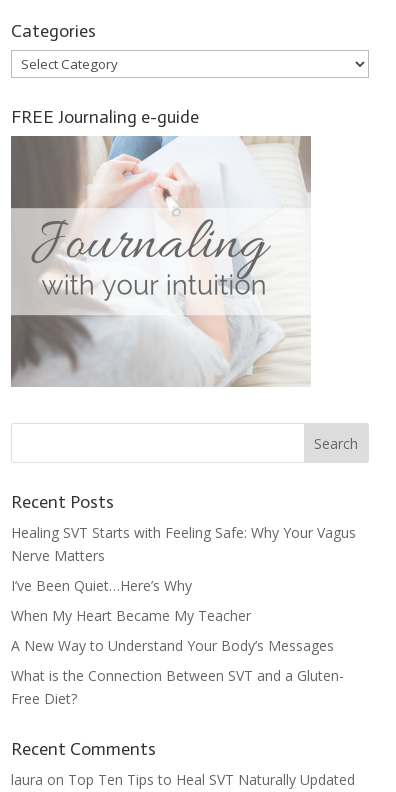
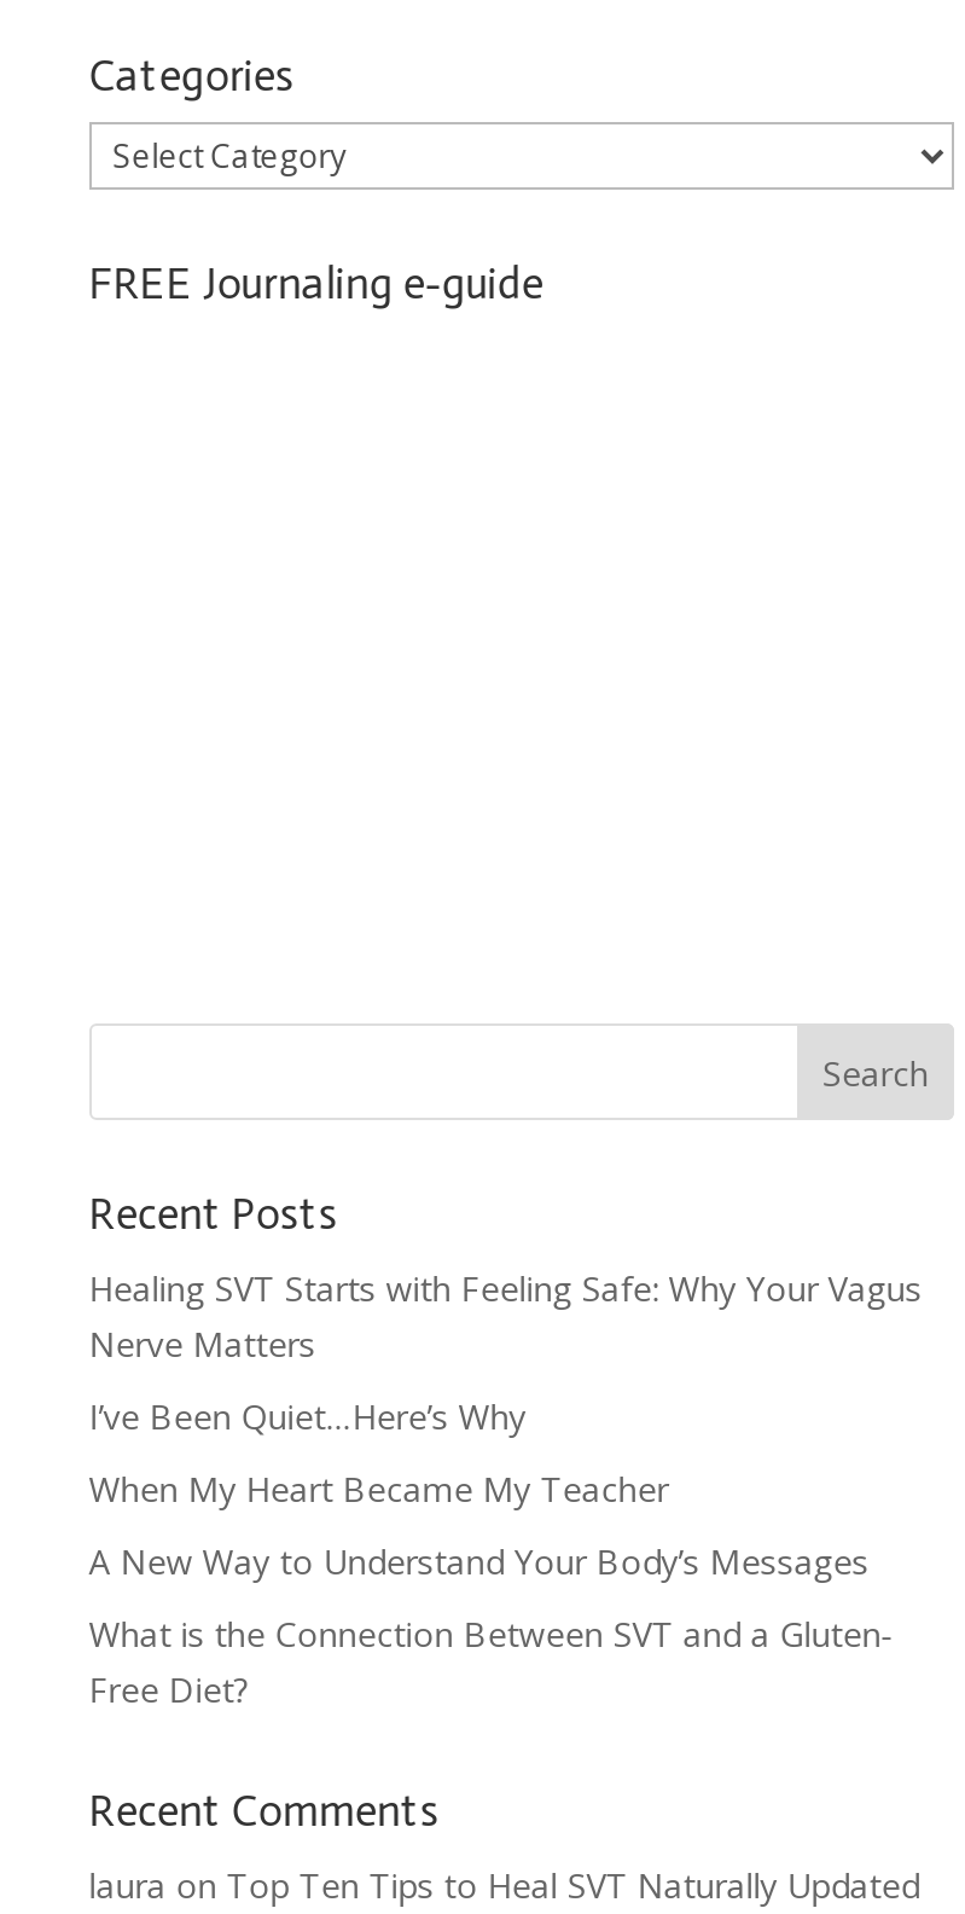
[10,135,312,388] [image] -> none

